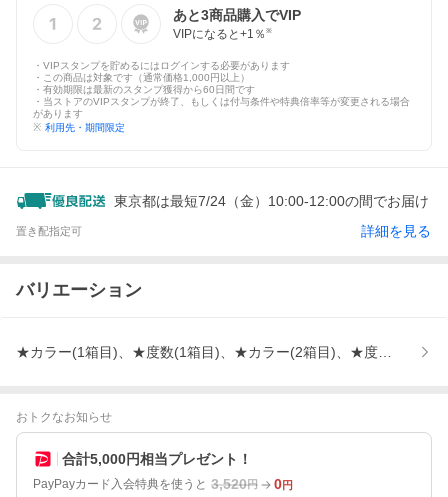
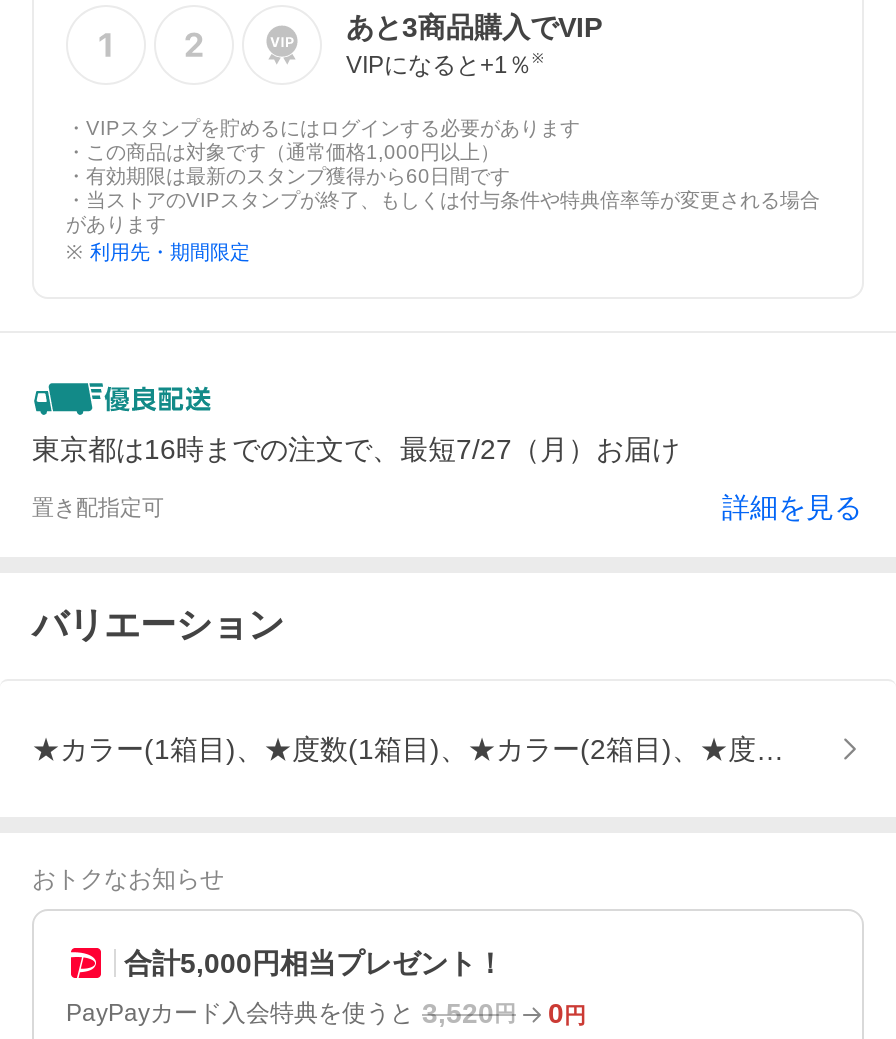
[114,193,429,209] 東京都は最短7/24（金）10:00-12:00の間でお届け -> [32,433,680,465] 東京都は16時までの注文で、最短7/27（月）お届け

